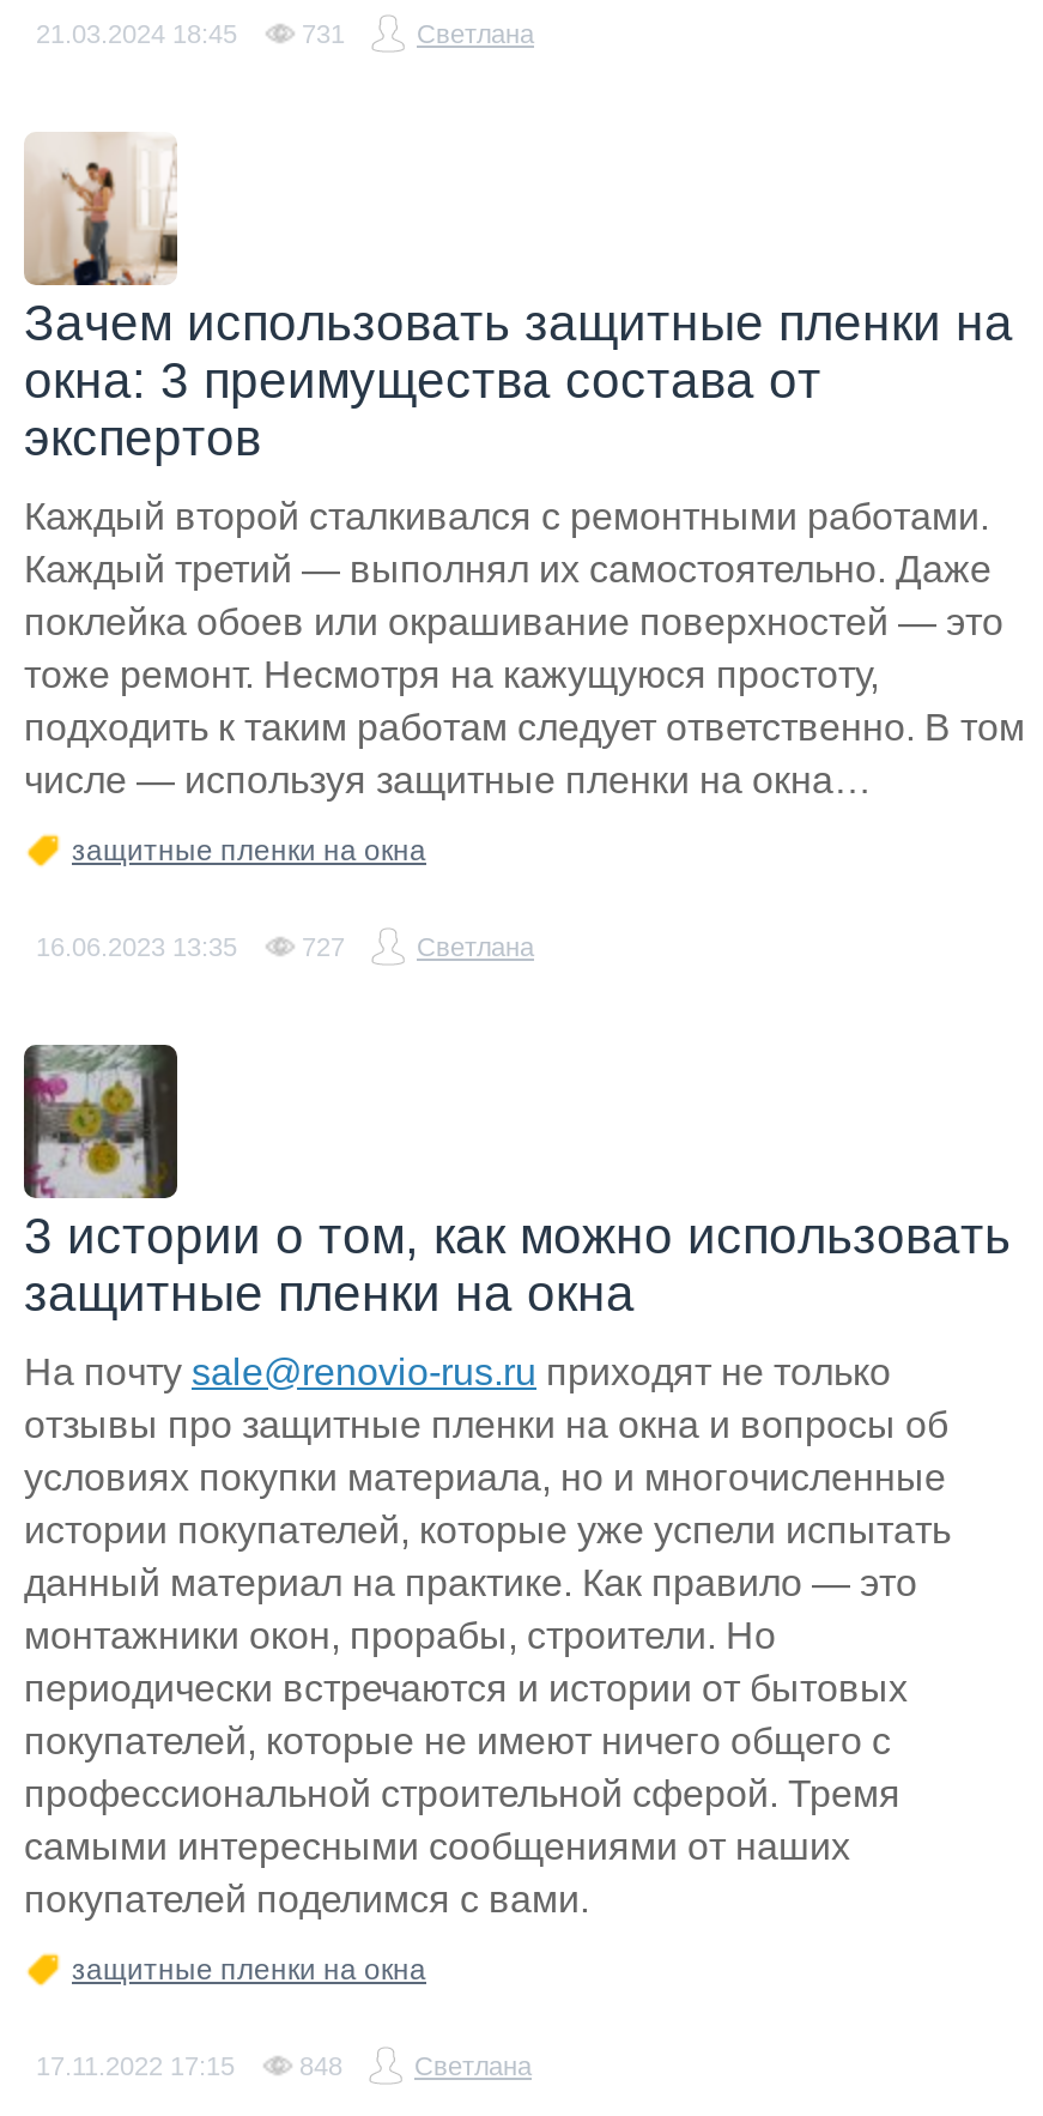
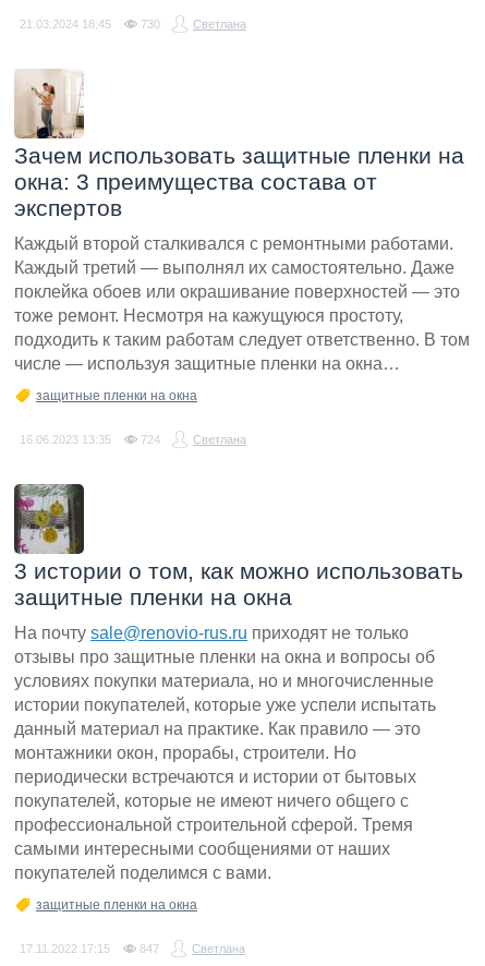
[302,19,345,48] 731 -> [141,17,160,31] 730
[302,932,345,961] 727 -> [141,433,160,446] 724
[299,2051,342,2080] 848 -> [140,942,159,955] 847

